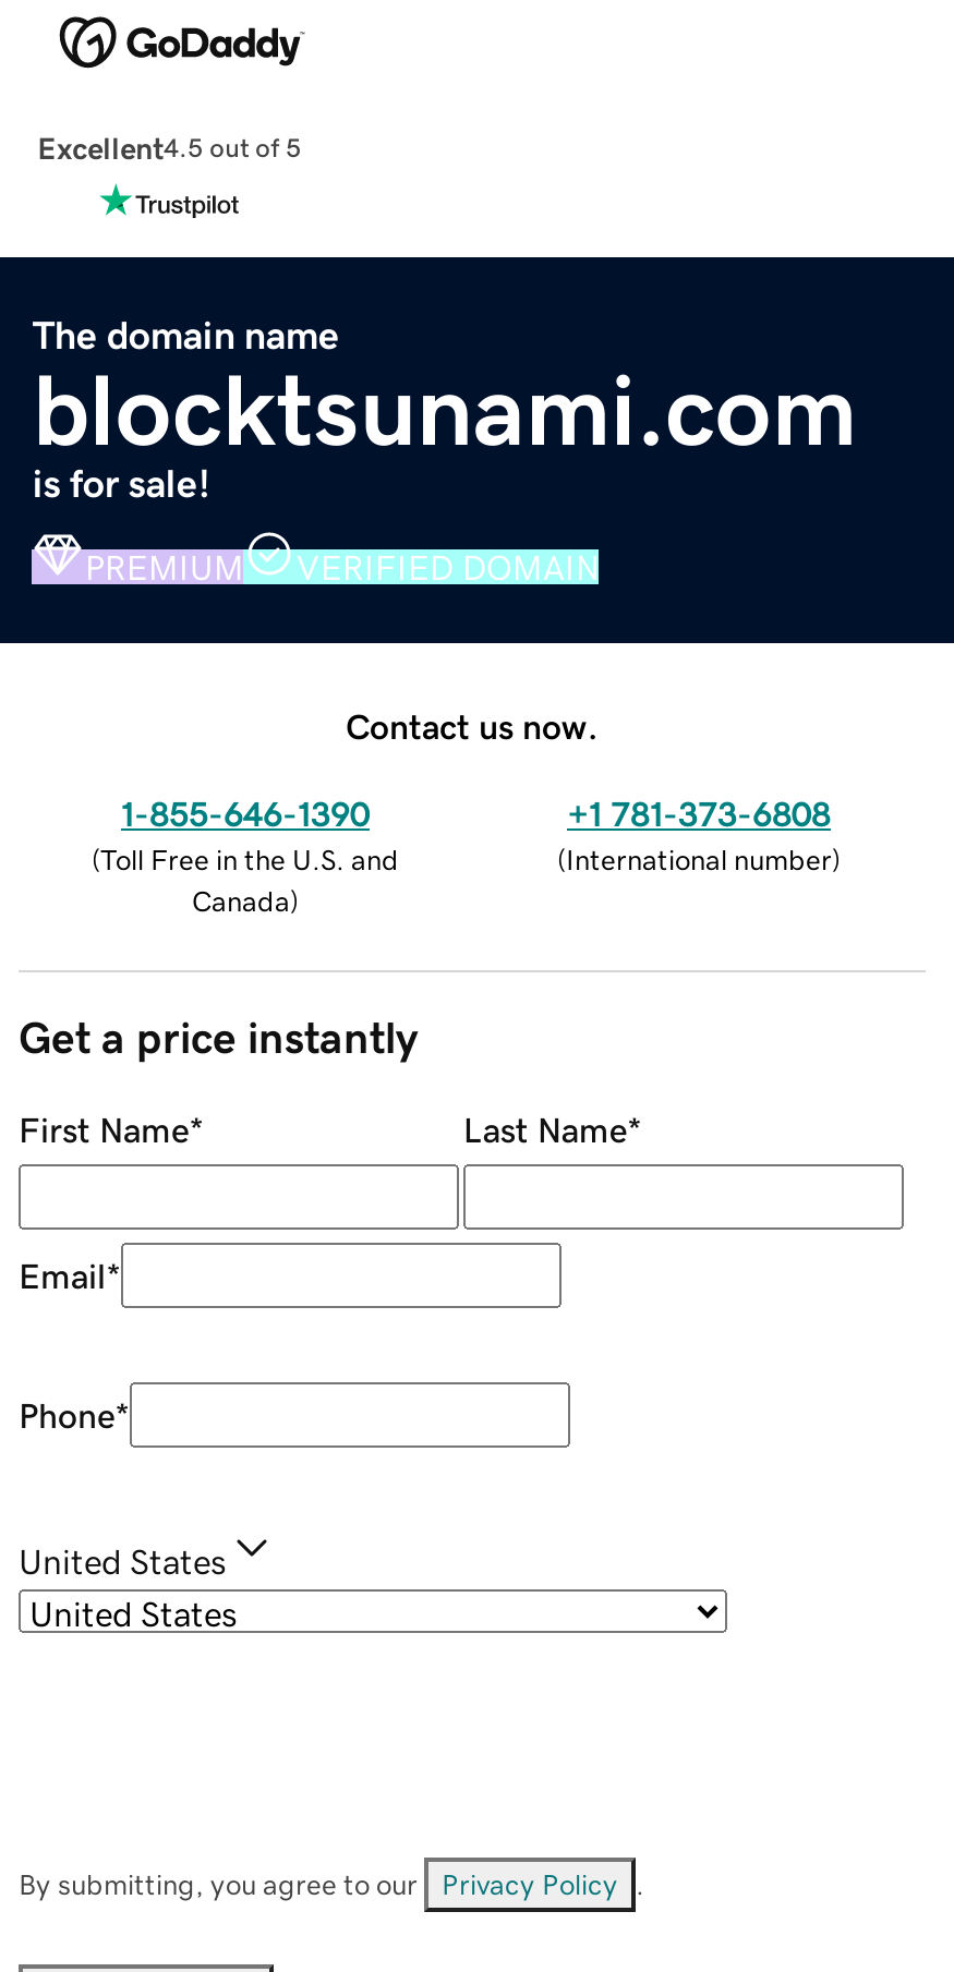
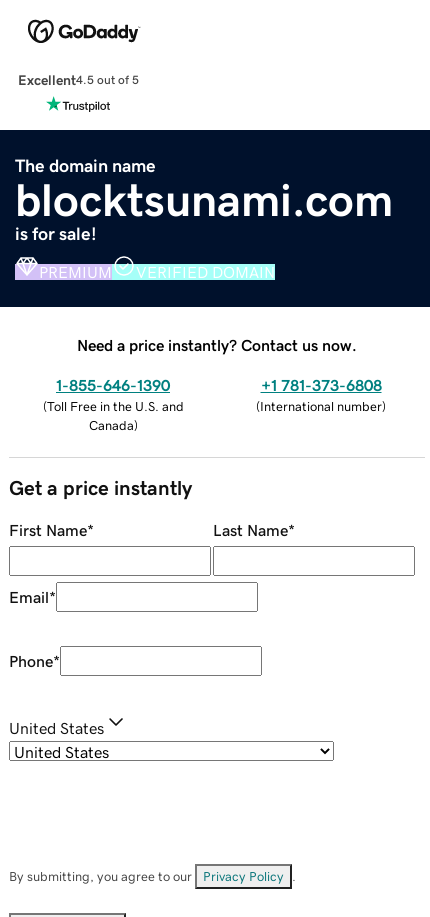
[346,708,599,743] Contact us now. -> [77,337,357,353] Need a price instantly? Contact us now.

